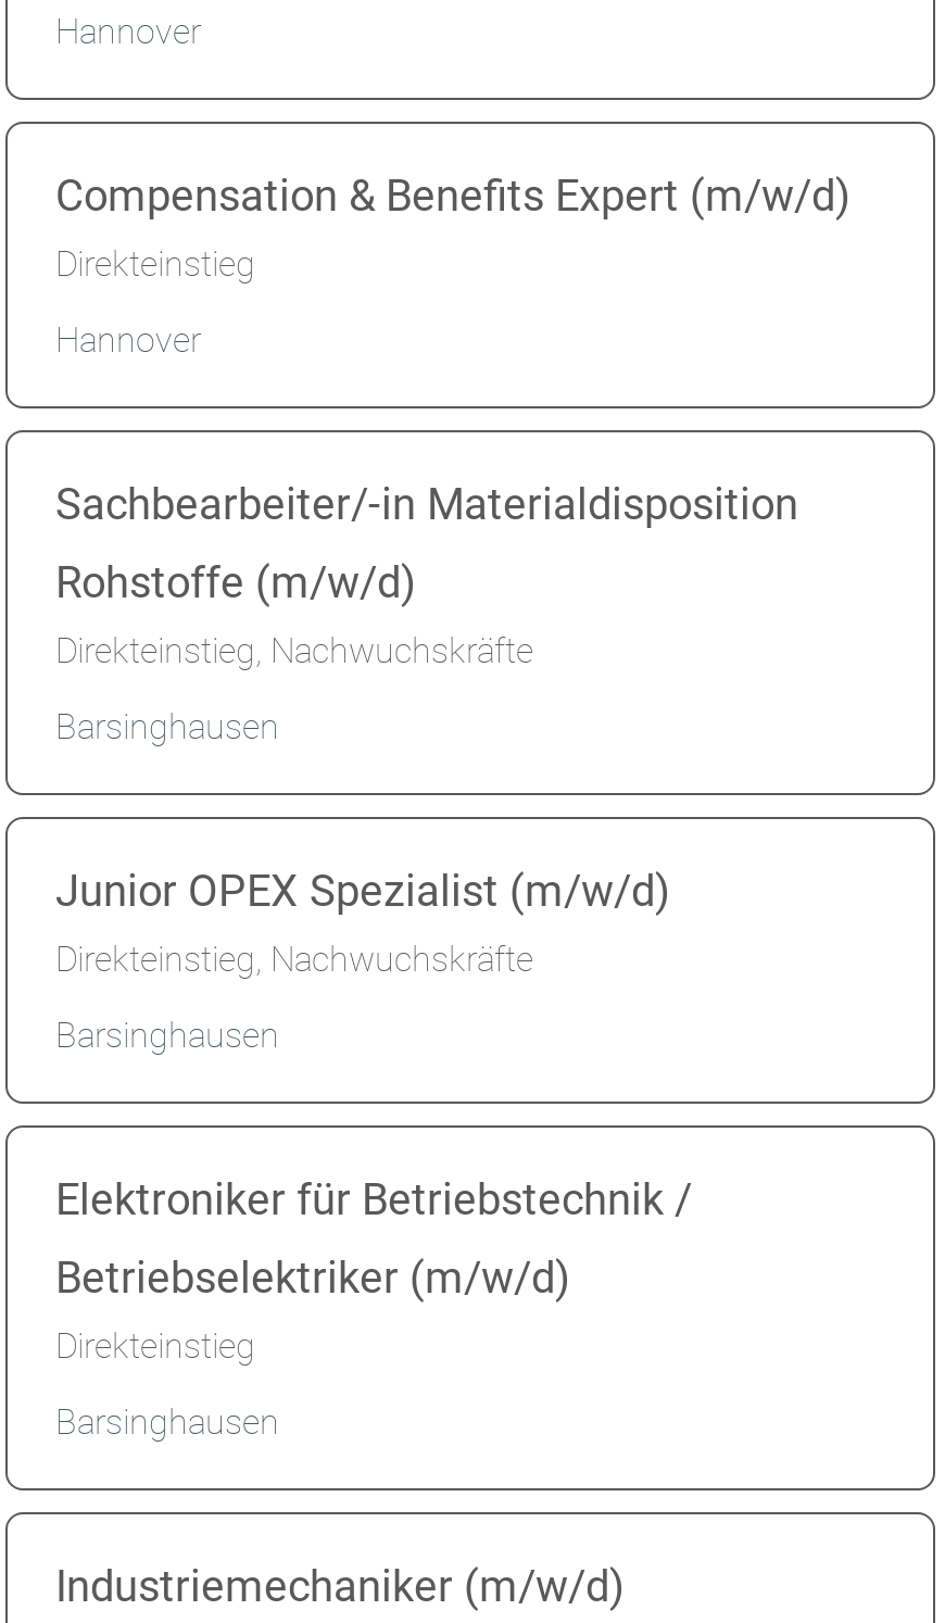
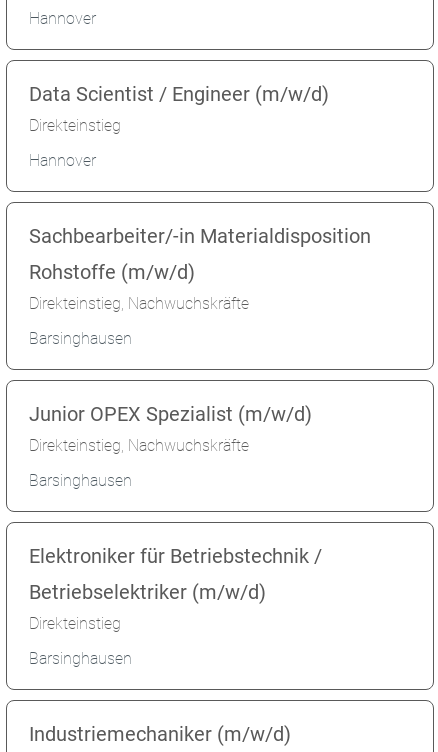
[55,170,850,222] Compensation & Benefits Expert (m/w/d) -> [29,82,329,106] Data Scientist / Engineer (m/w/d)

